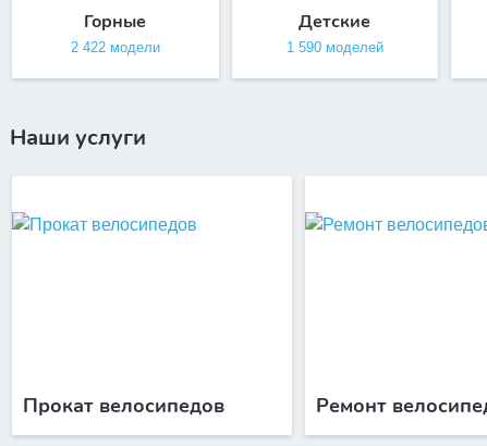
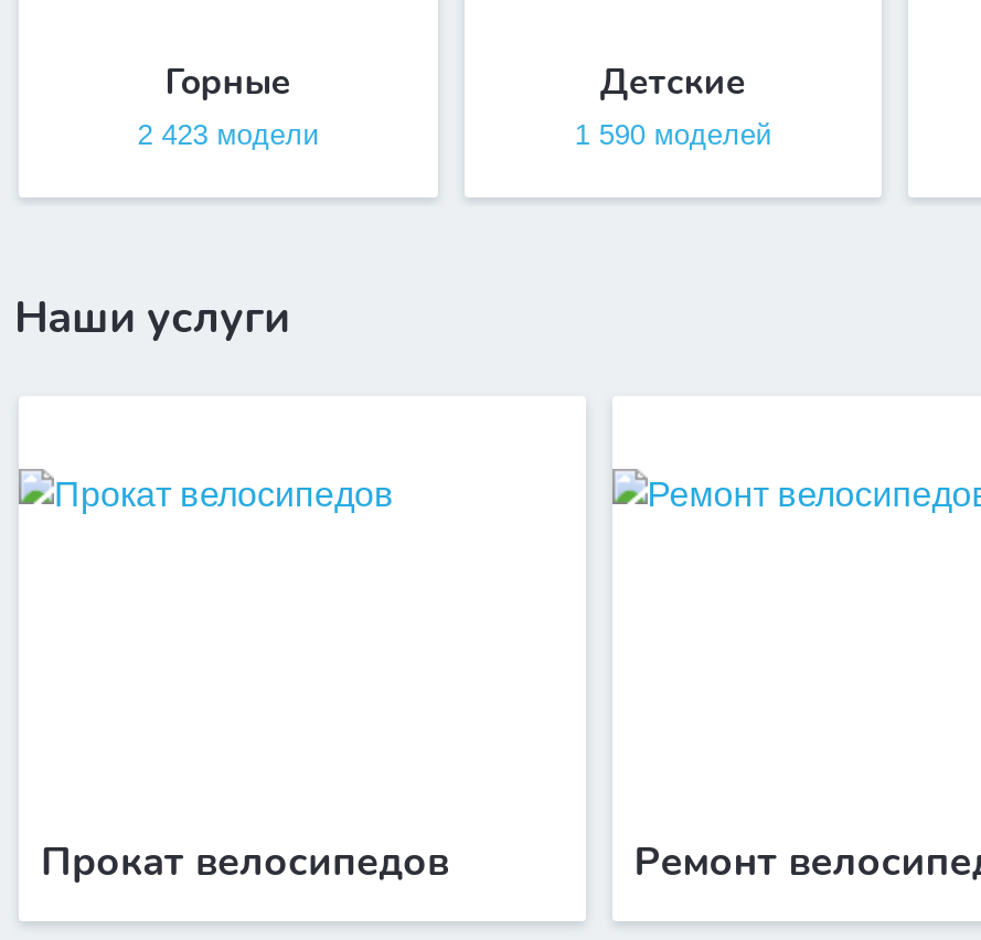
[71,39,160,55] 2 422 модели -> [137,118,318,151] 2 423 модели

